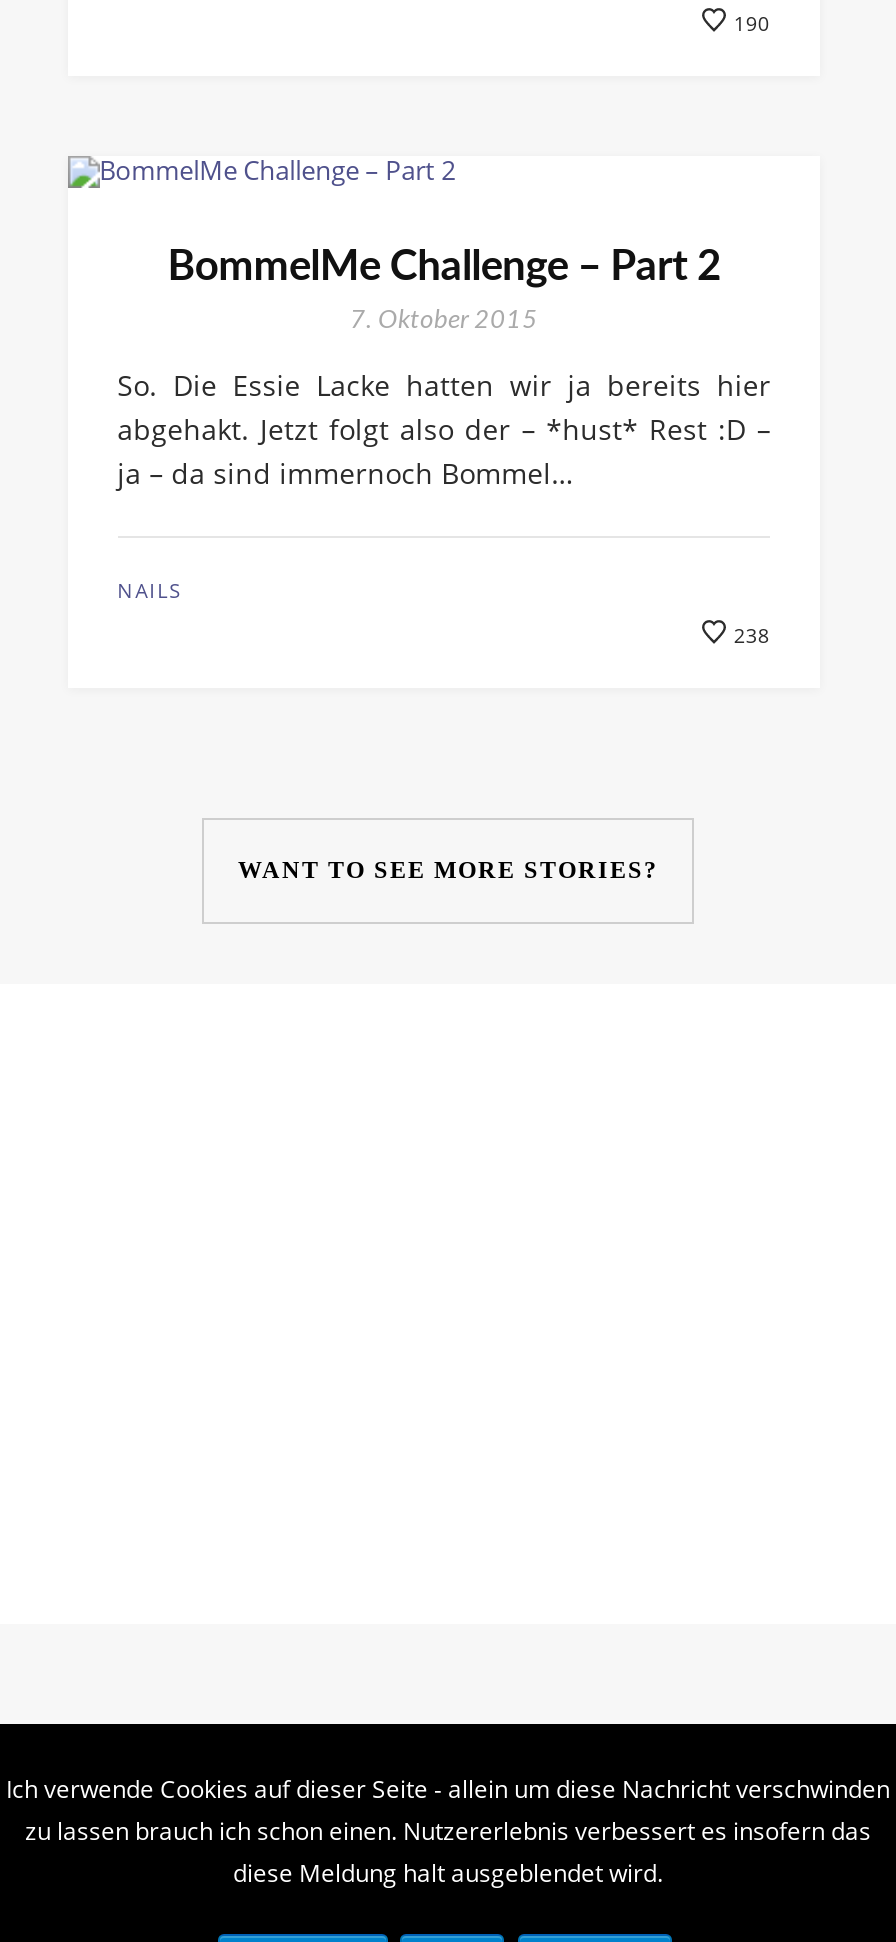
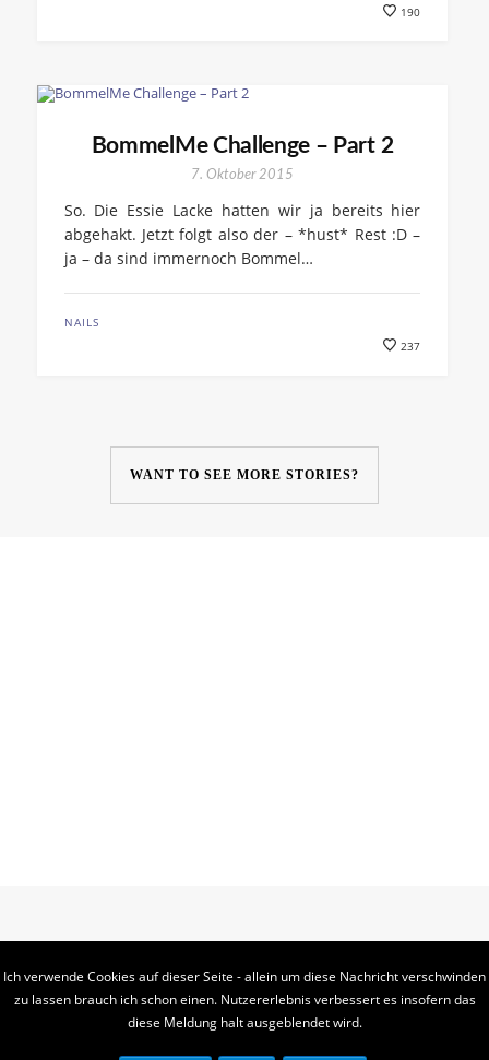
[734,620,770,648] 238 -> [400,339,420,354] 237

